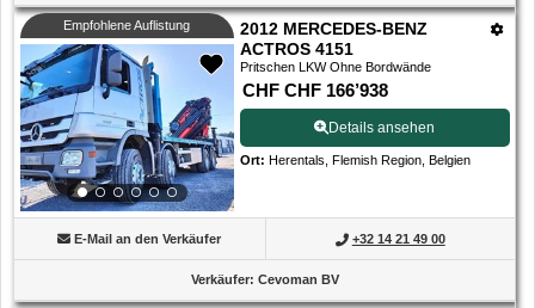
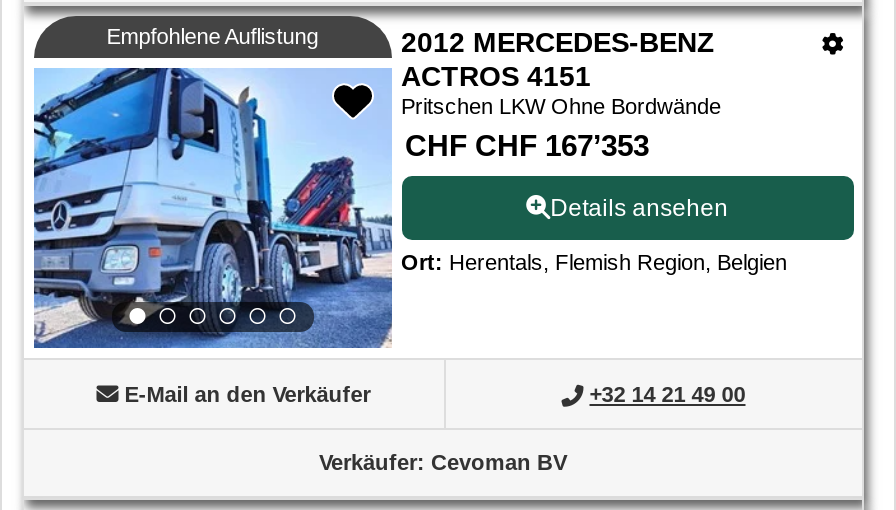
[242,80,388,100] CHF CHF 166’938 -> [405,128,649,162] CHF CHF 167’353

